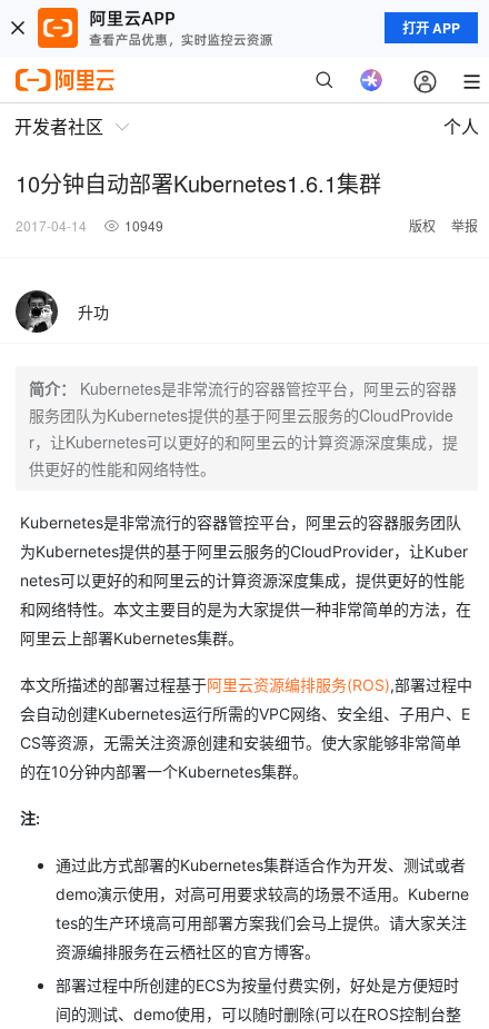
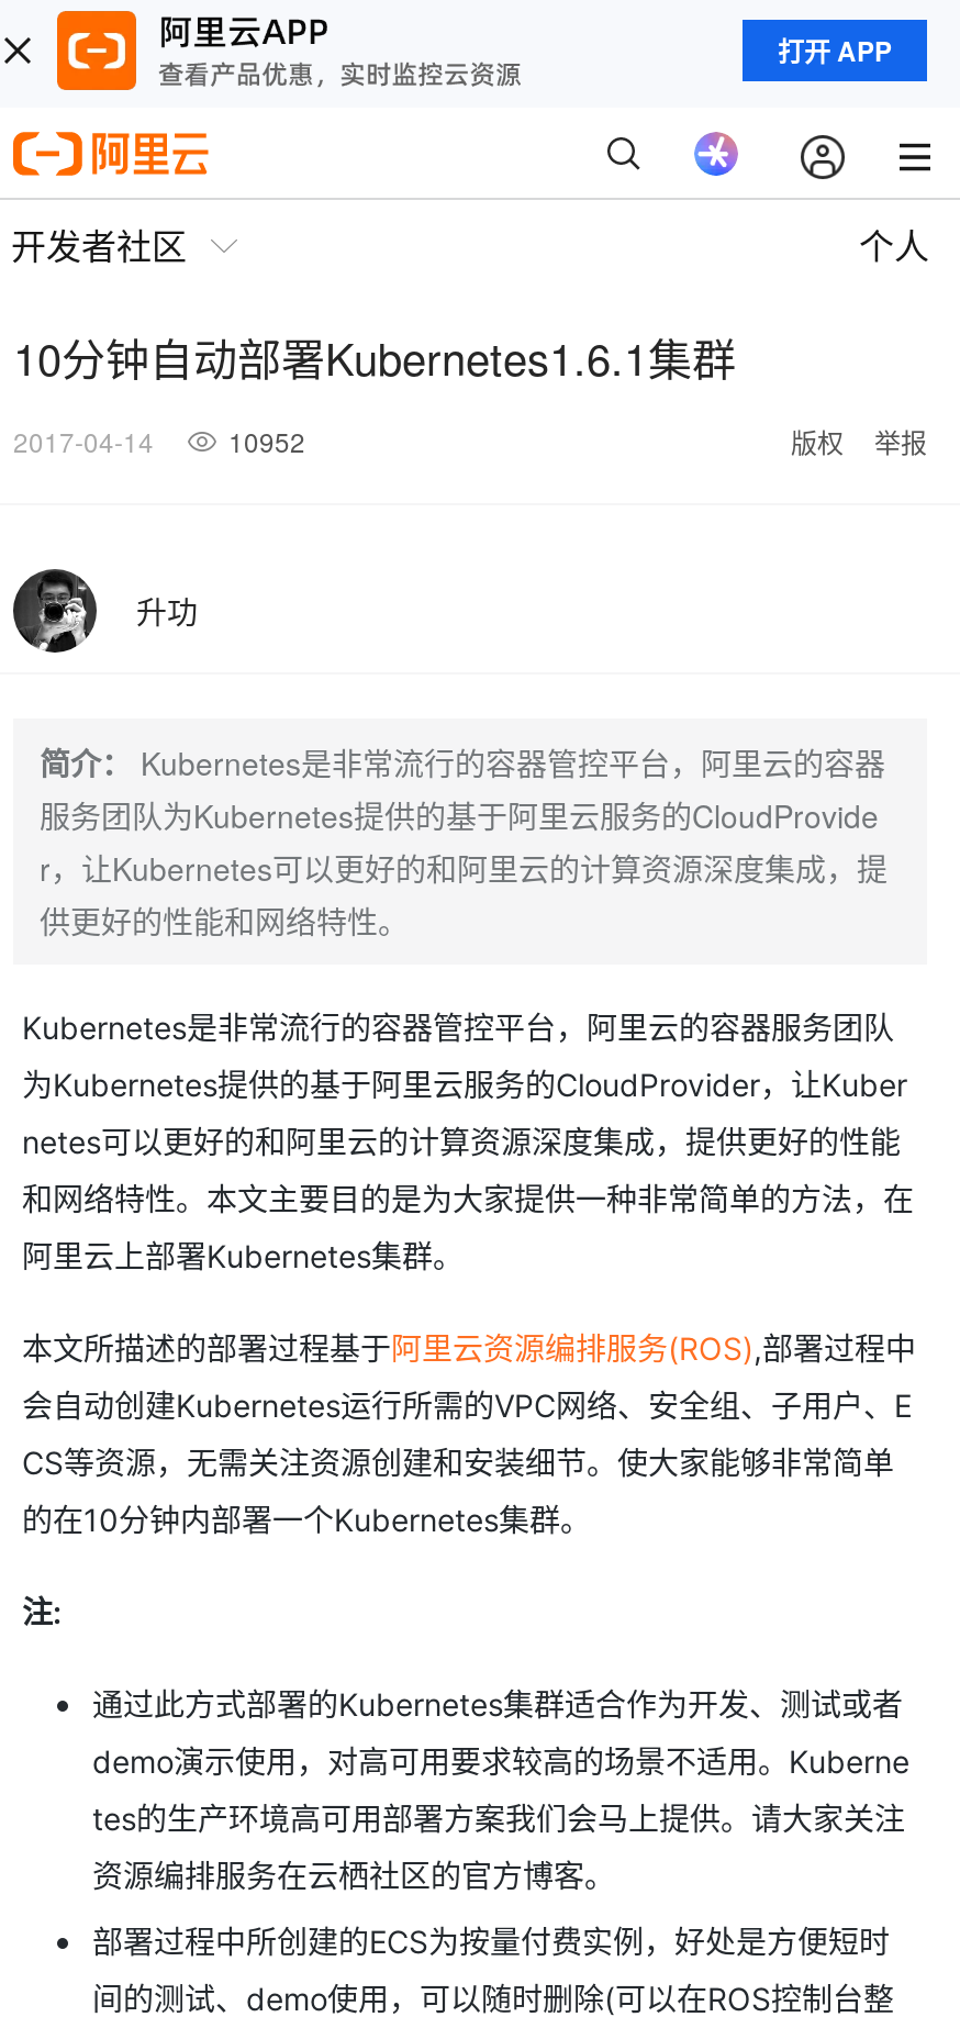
[16,216,163,235] 2017-04-14 10949 -> [13,422,305,459] 2017-04-14 10952

